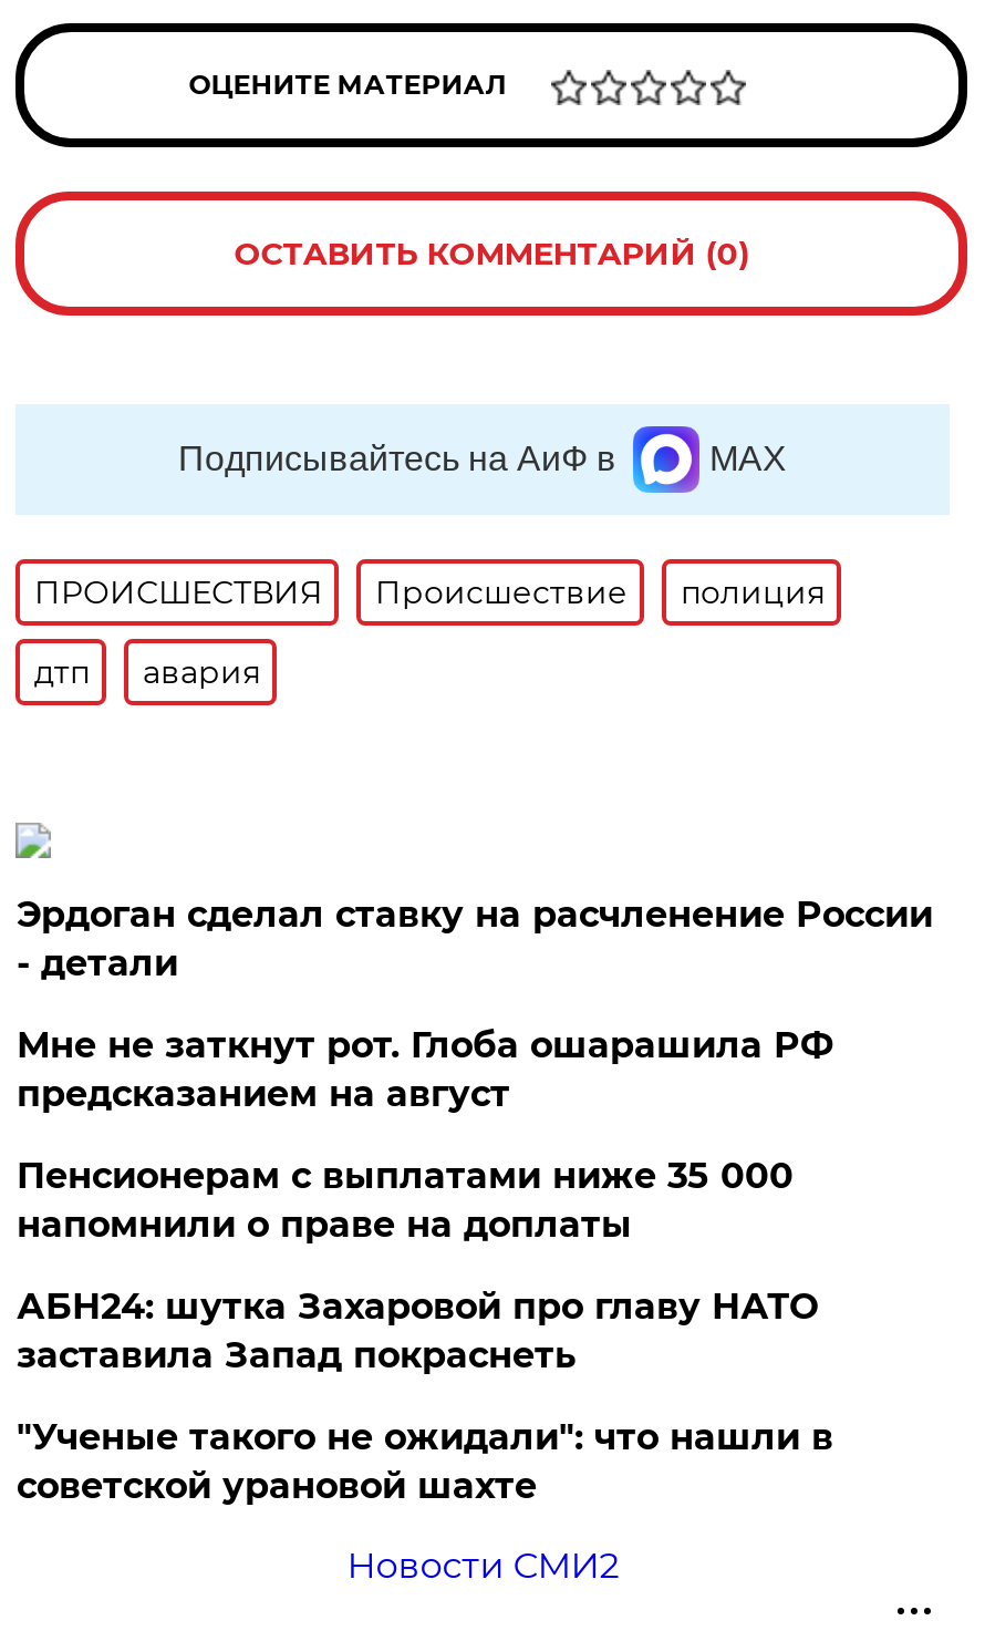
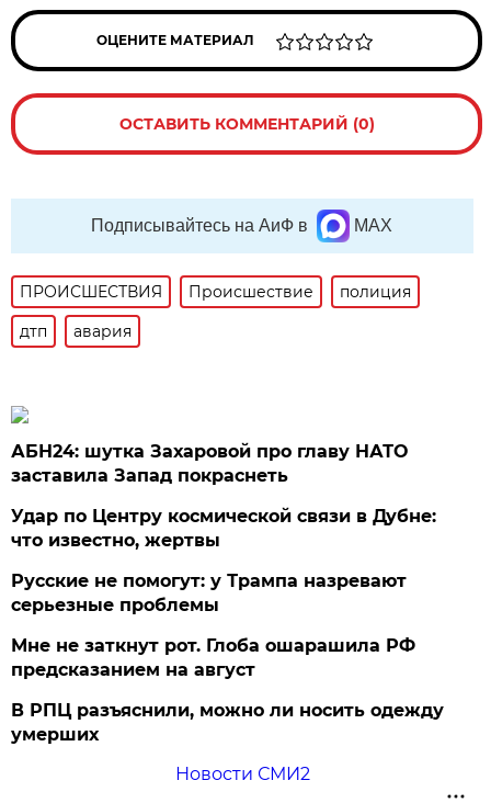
[16,894,933,1246] Эрдоган сделал ставку на расчленение России | - детали | Пенсионерам с выплатами ниже 35 000 | напомнили о праве на доплаты -> none
moved [16,1024,833,1115] -> [11,635,416,680]: Мне не заткнут рот. Глоба ошарашила РФ | предсказанием на август
moved [16,1286,818,1376] -> [11,441,408,486]: АБН24: шутка Захаровой про главу НАТО | заставила Запад покраснеть
[16,1416,833,1507] "Ученые такого не ожидали": что нашли в | советской урановой шахте -> [11,506,444,745] Удар по Центру космической связи в Дубне: | что известно, жертвы | Русские не помогут: у Трампа назревают | серьезные проблемы | В РПЦ разъяснили, можно ли носить одежду | умерших

